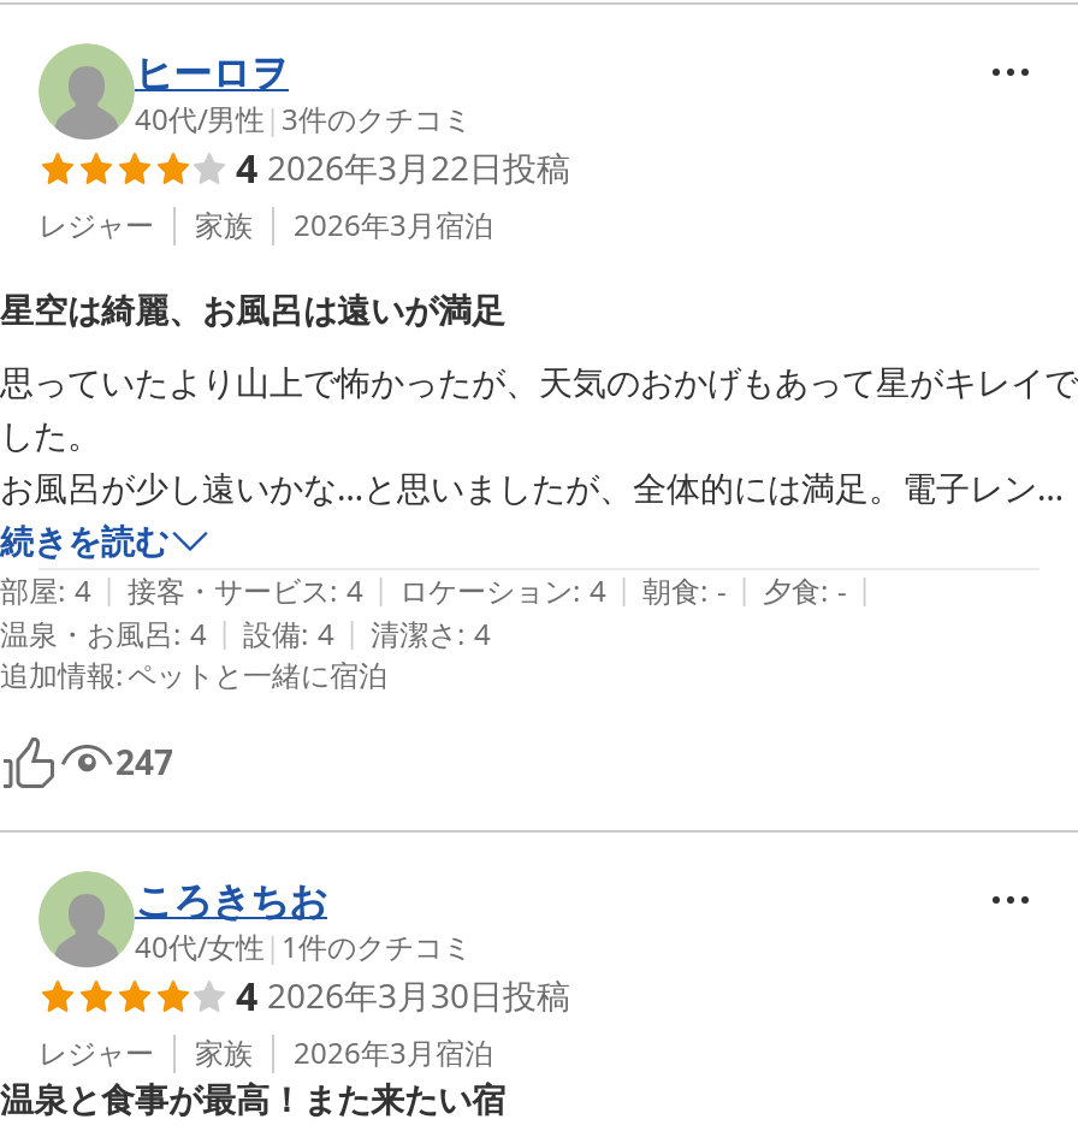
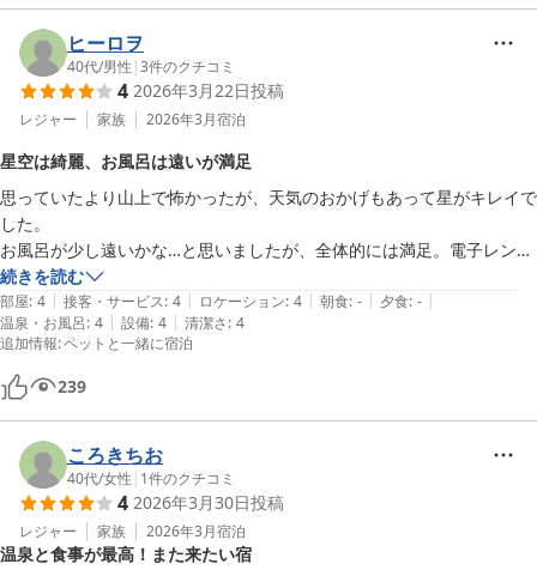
[115,739,173,784] 247 -> [58,375,86,398] 239

